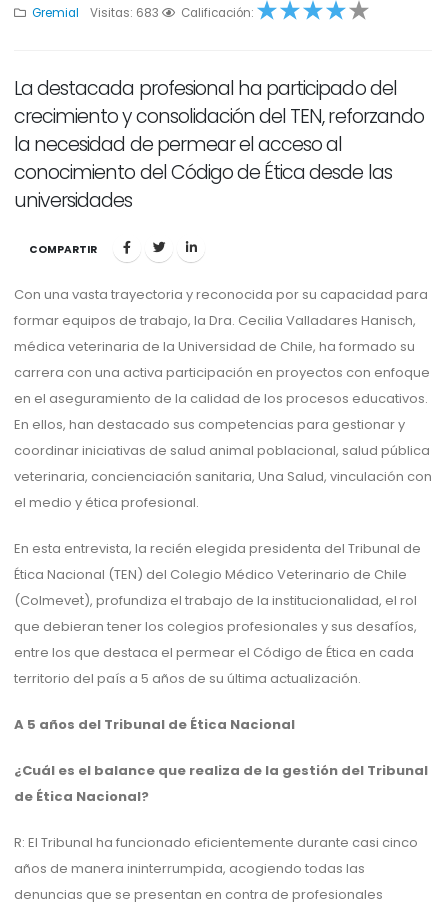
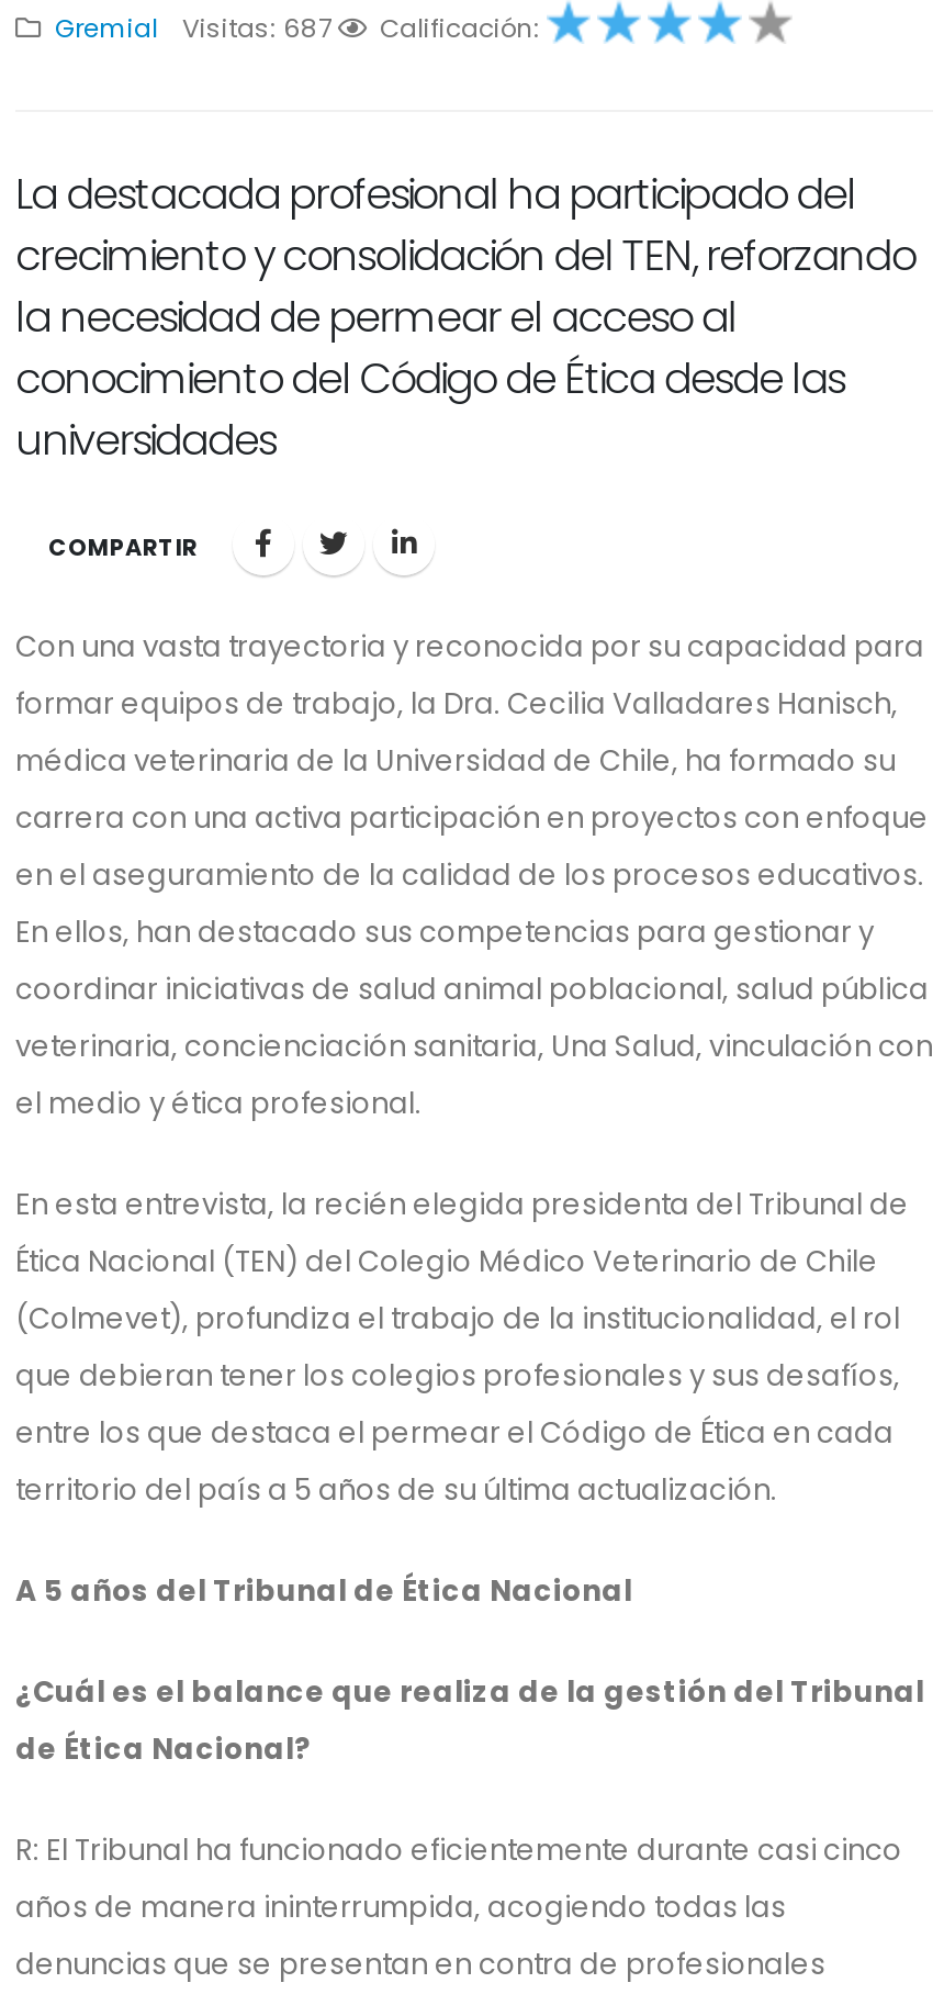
[90,5,162,21] Visitas: 683 -> [182,11,338,47] Visitas: 687

